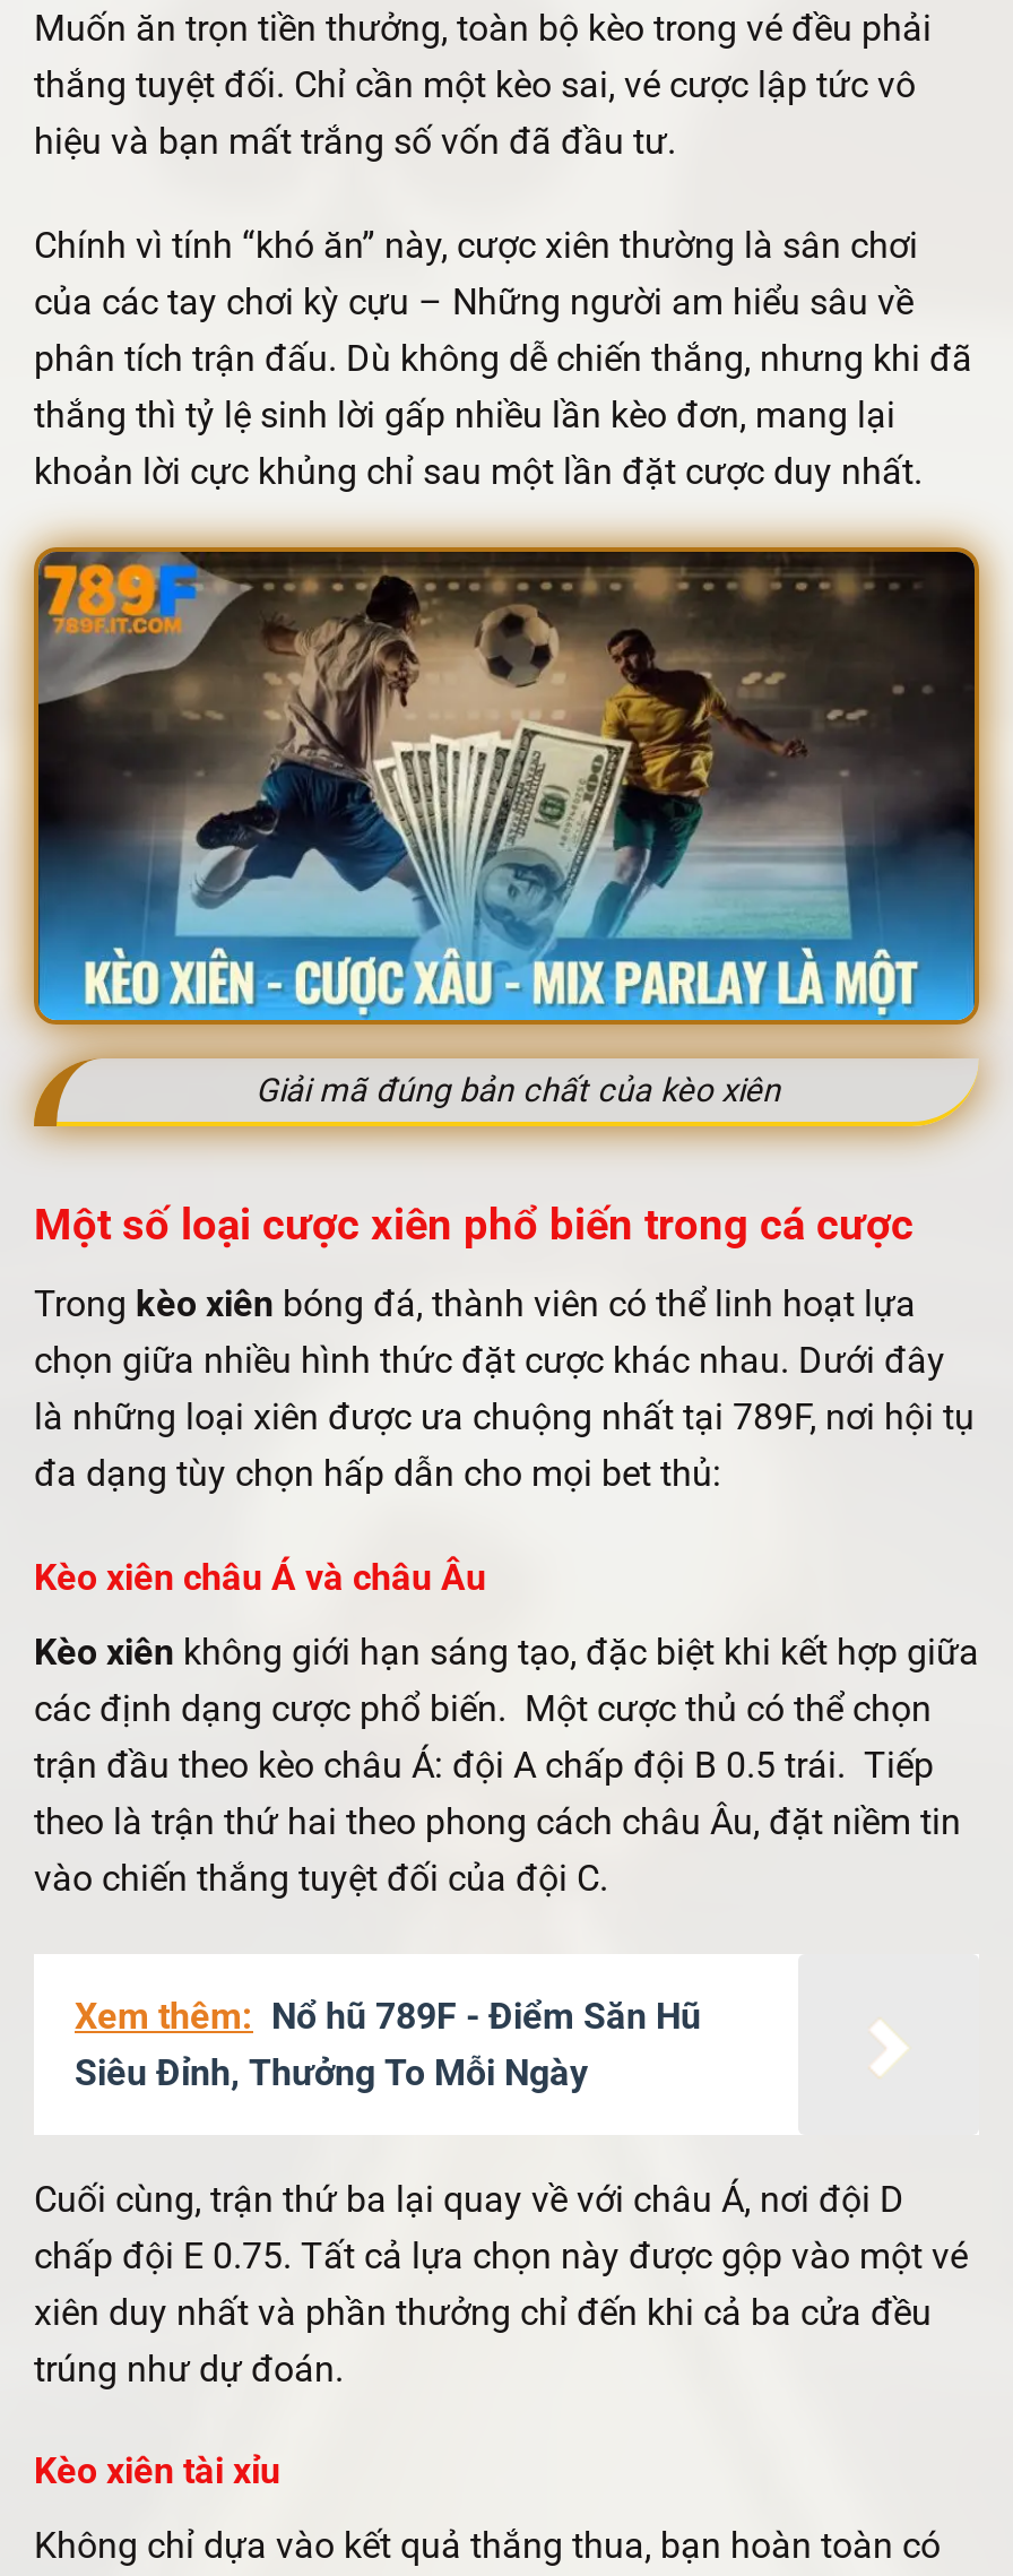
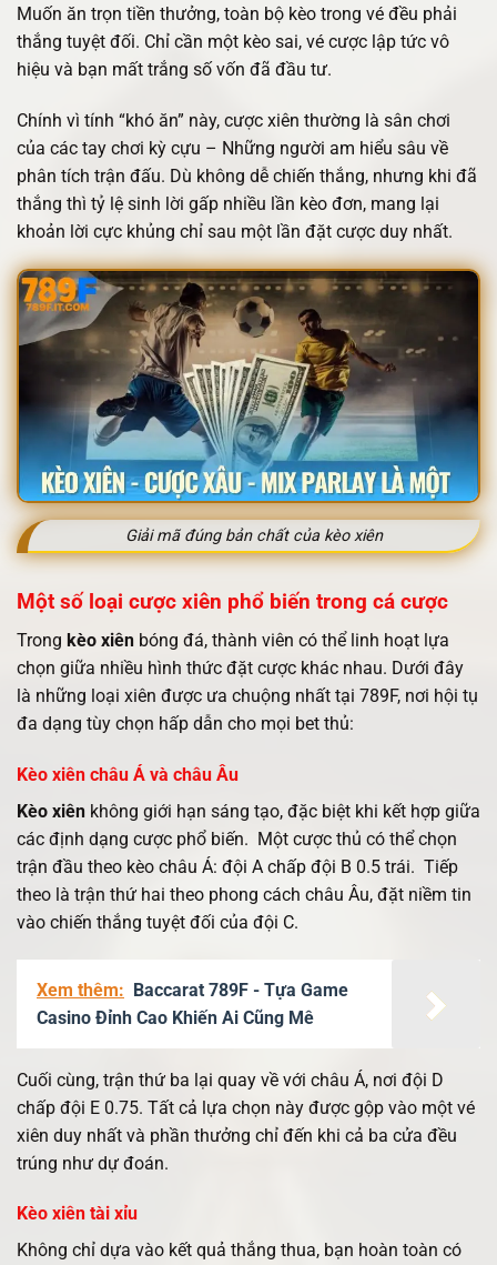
[75,1994,701,2094] Xem thêm: Nổ hũ 789F - Điểm Săn Hũ | Siêu Đỉnh, Thưởng To Mỗi Ngày -> [37,979,348,1028] Xem thêm: Baccarat 789F - Tựa Game | Casino Đỉnh Cao Khiến Ai Cũng Mê

